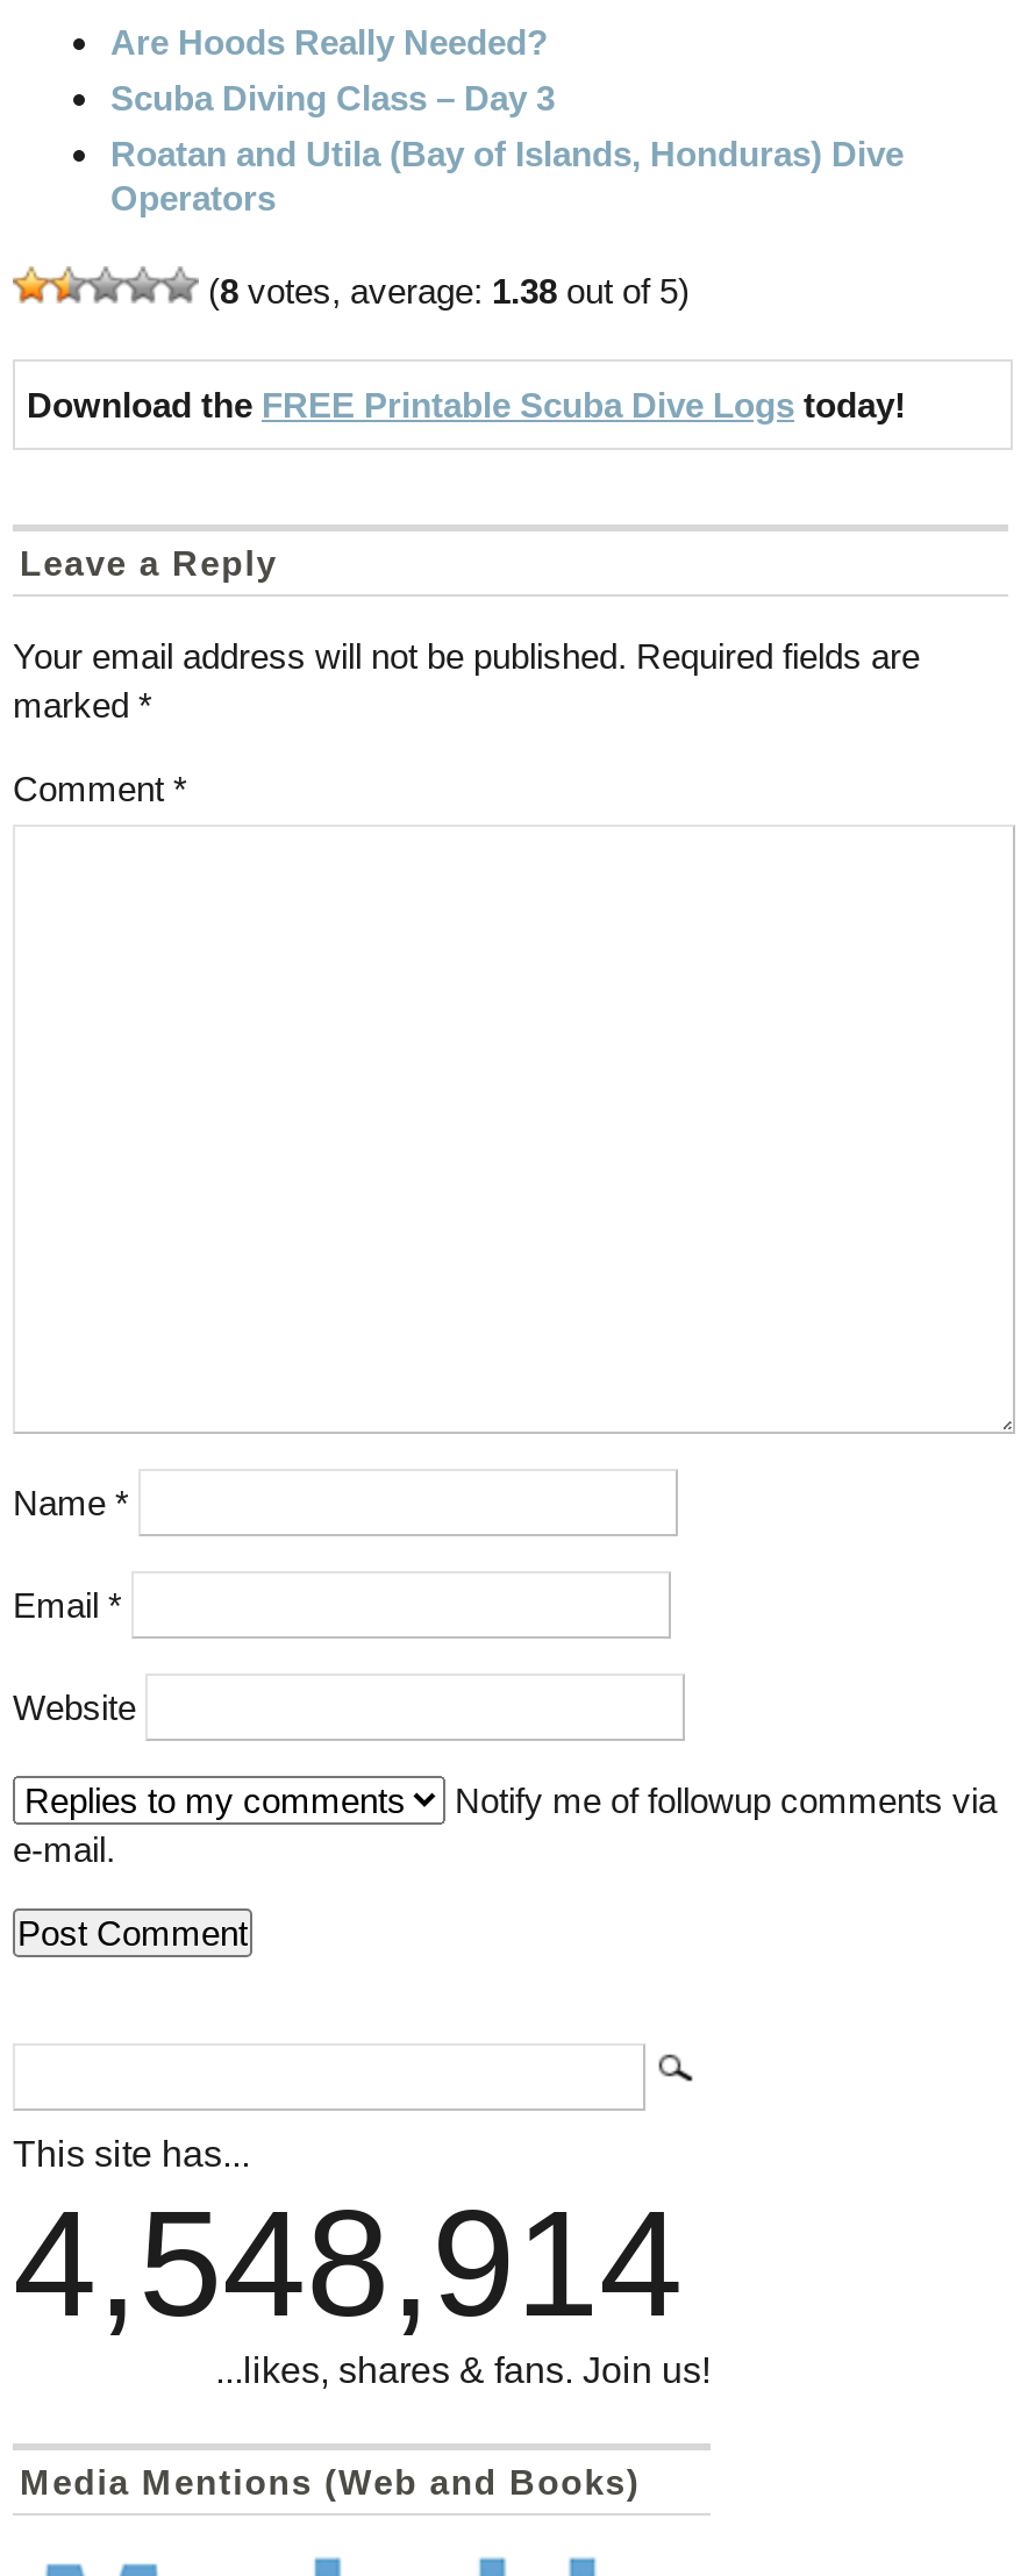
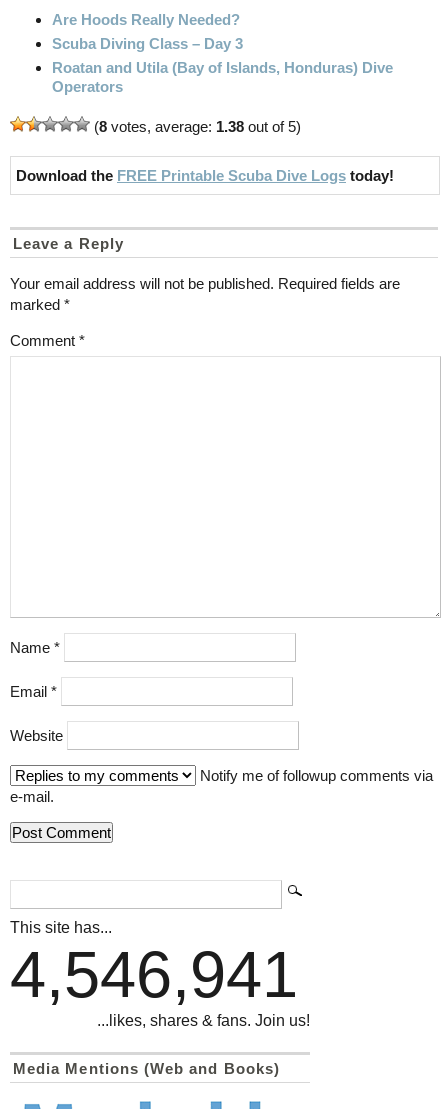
[13,2179,724,2349] 4,548,914 -> [10,938,316,1011] 4,546,941

